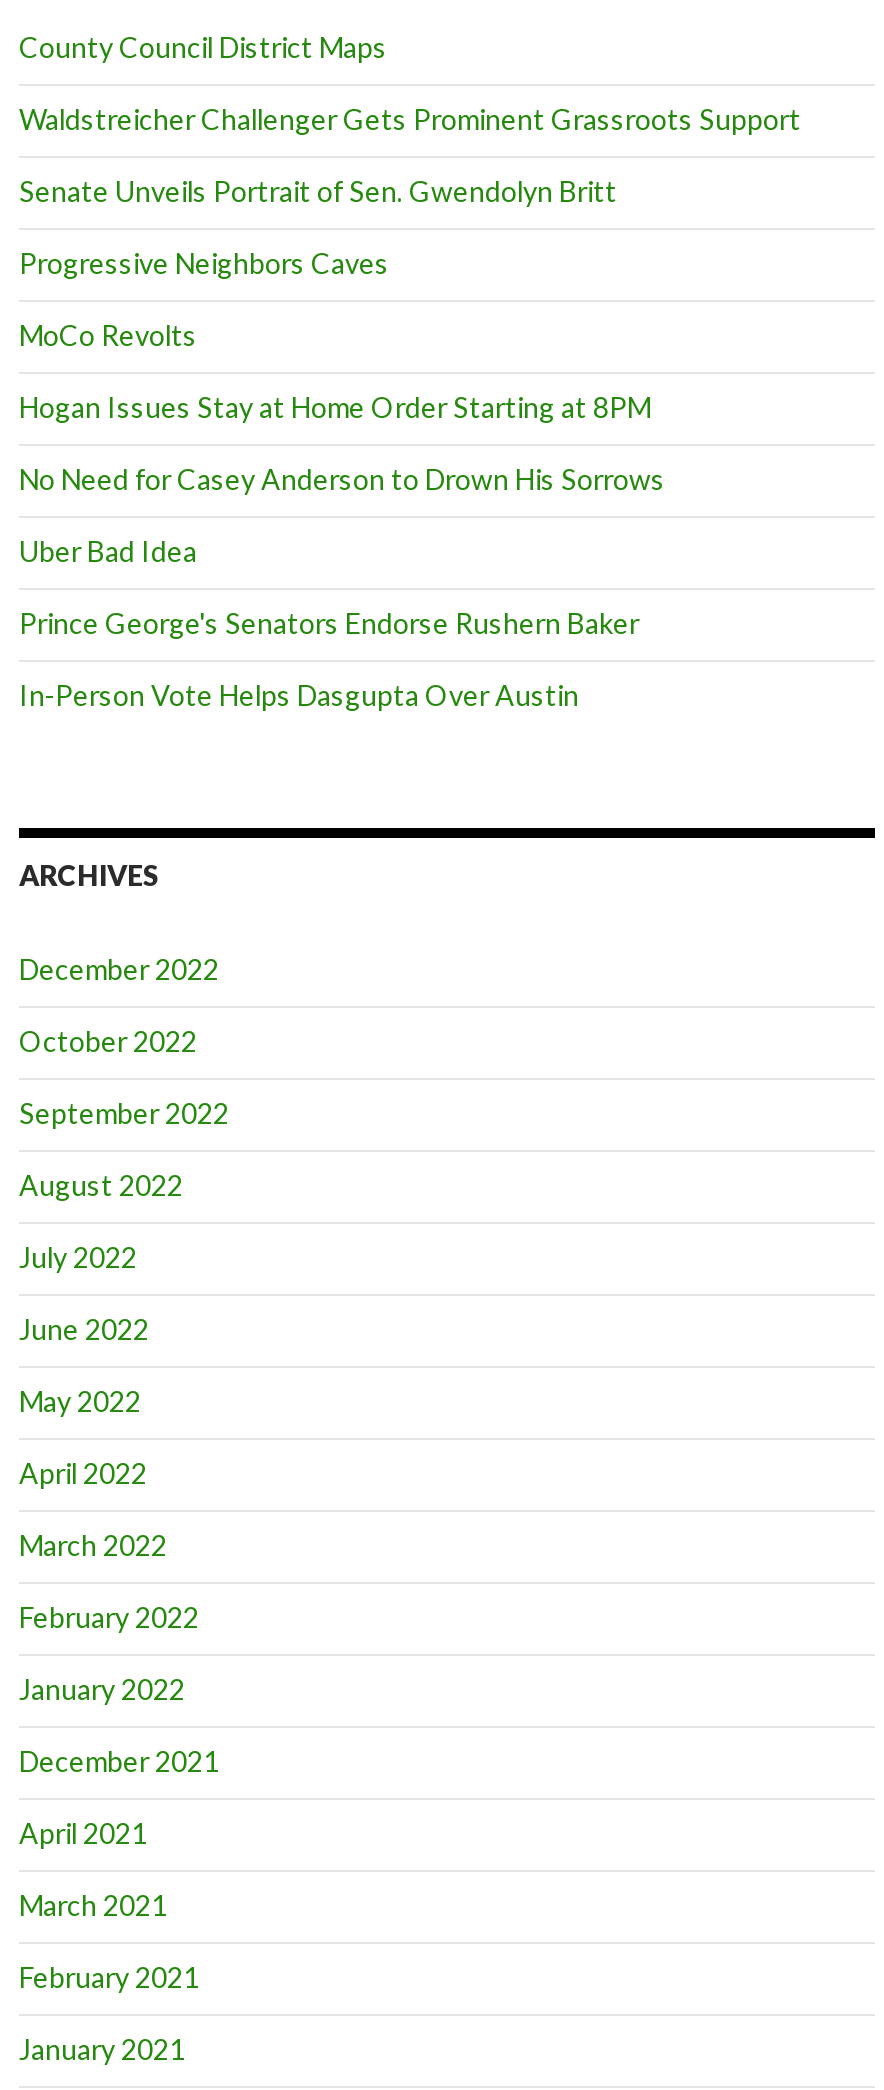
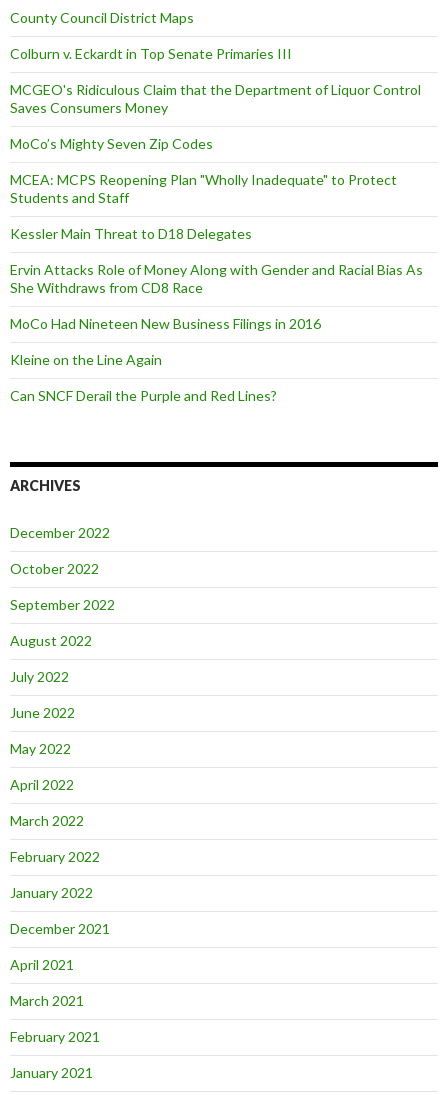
[19,102,801,136] Waldstreicher Challenger Gets Prominent Grassroots Support -> [10,45,292,62] Colburn v. Eckardt in Top Senate Primaries III
[19,174,617,208] Senate Unveils Portrait of Sen. Gwendolyn Britt -> [10,81,421,116] MCGEO's Ridiculous Claim that the Department of Liquor Control | Saves Consumers Money
[19,246,389,280] Progressive Neighbors Caves -> [10,135,213,152] MoCo’s Mighty Seven Zip Codes
[19,318,197,352] MoCo Revolts -> [10,171,397,206] MCEA: MCPS Reopening Plan "Wholly Inadequate" to Protect | Students and Staff
[19,390,651,424] Hogan Issues Stay at Home Order Starting at 8PM -> [10,225,252,242] Kessler Main Threat to D18 Delegates
[19,462,665,496] No Need for Casey Anderson to Drown His Sorrows -> [10,261,423,296] Ervin Attacks Role of Money Along with Gender and Racial Bias As | She Withdraws from CD8 Race
[19,534,197,568] Uber Bad Idea -> [10,315,321,332] MoCo Had Nineteen New Business Filings in 2016
[19,606,639,640] Prince George's Senators Endorse Rushern Baker -> [10,351,162,368] Kleine on the Line Again
[19,678,579,712] In-Person Vote Helps Dasgupta Over Austin -> [10,387,277,404] Can SNCF Derail the Purple and Red Lines?

